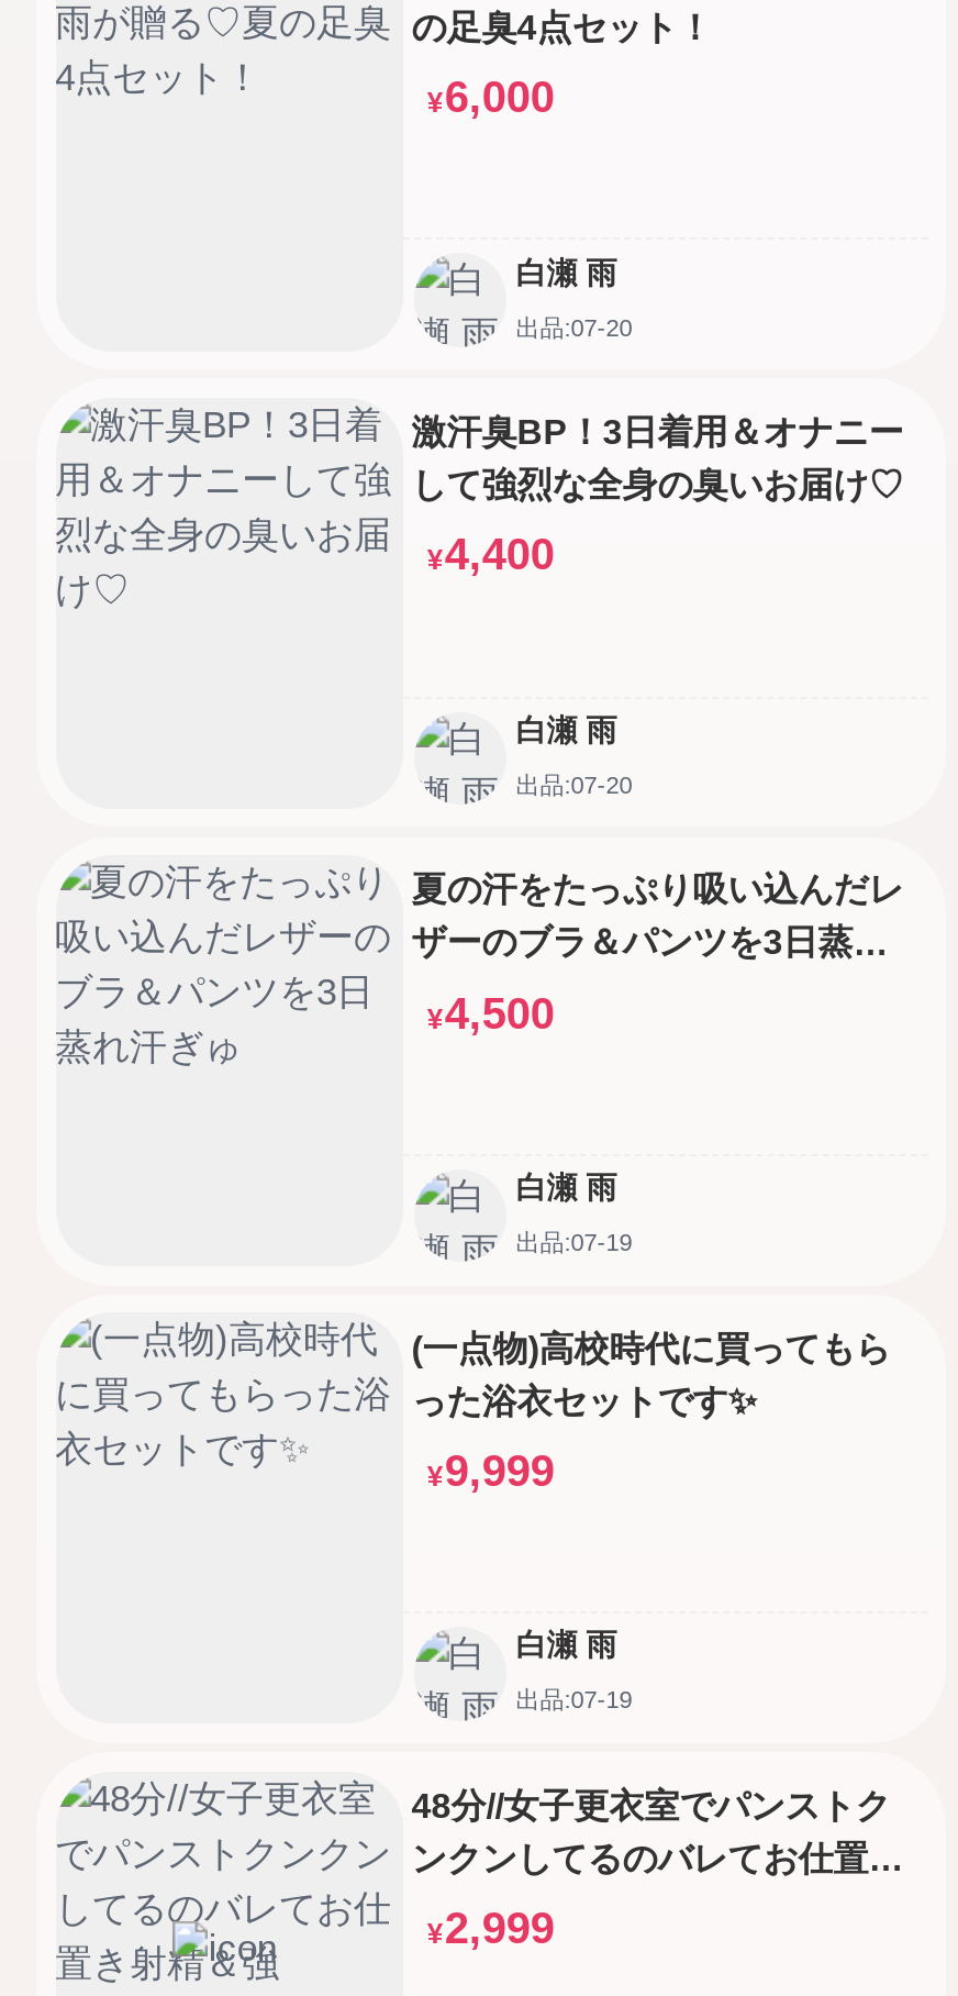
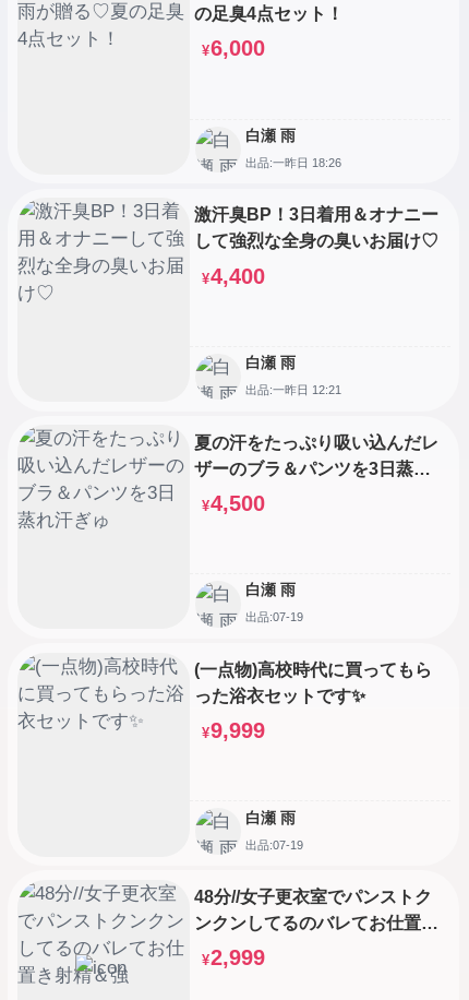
[516,314,632,340] 出品:07-20 -> [246,156,342,169] 出品:一昨日 18:26
[516,772,632,798] 出品:07-20 -> [246,383,342,396] 出品:一昨日 12:21

